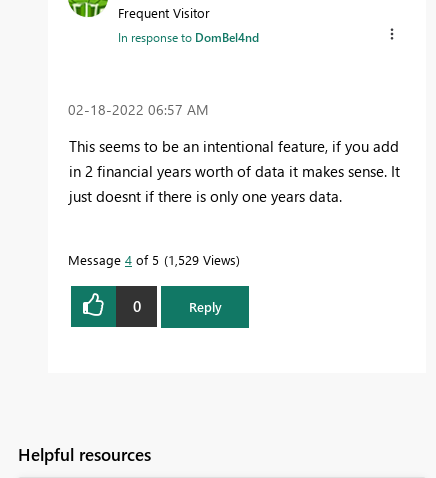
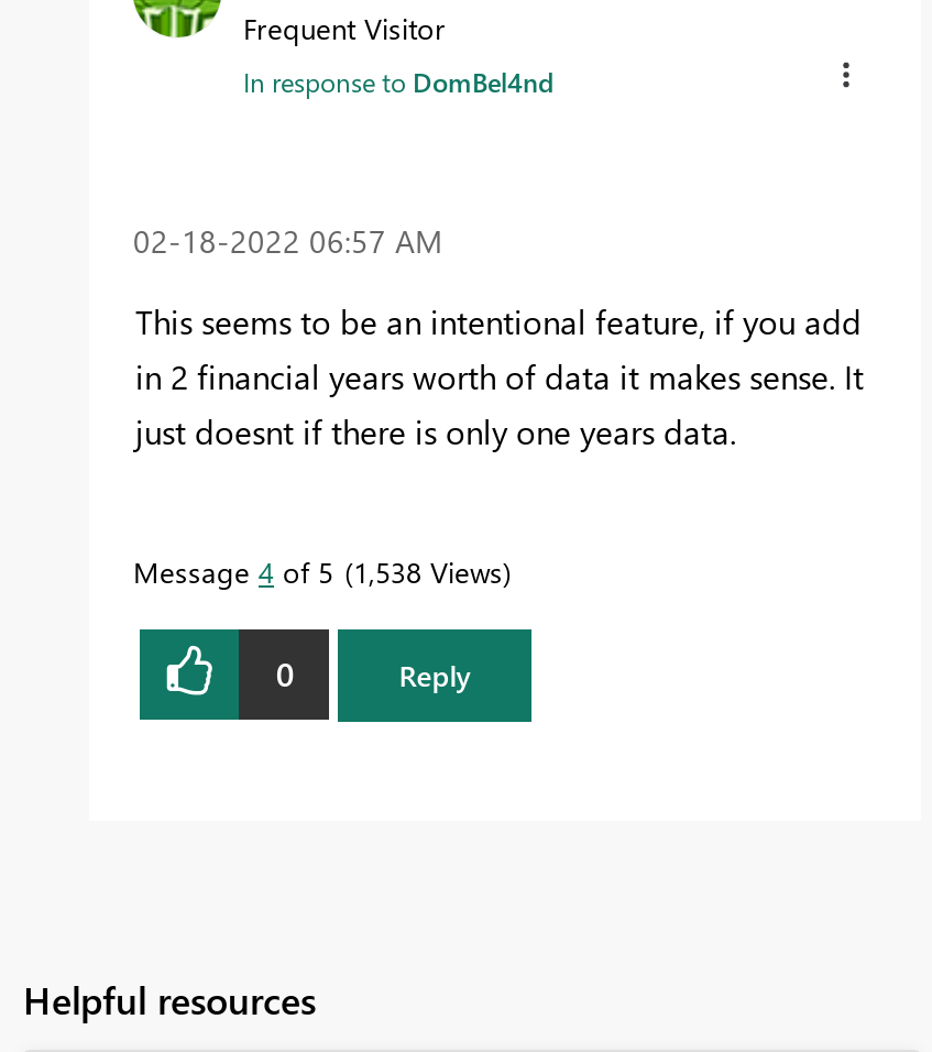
[68,250,236,267] Message 4 of 5 1,529 Views -> [133,551,503,589] Message 4 of 5 1,538 Views

